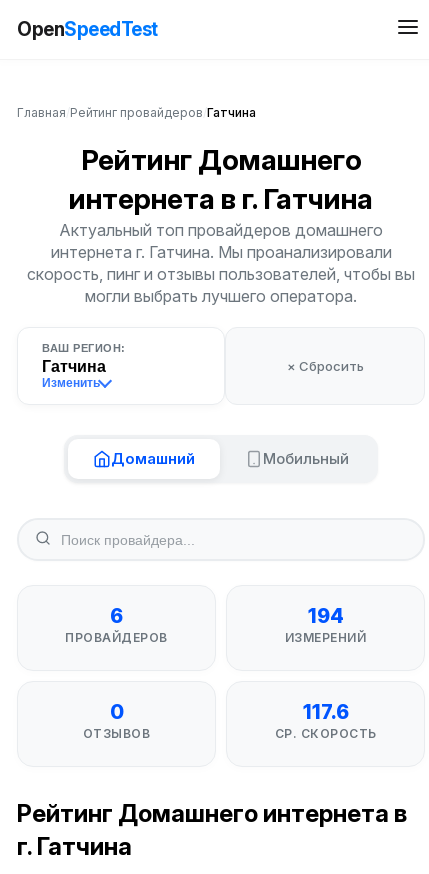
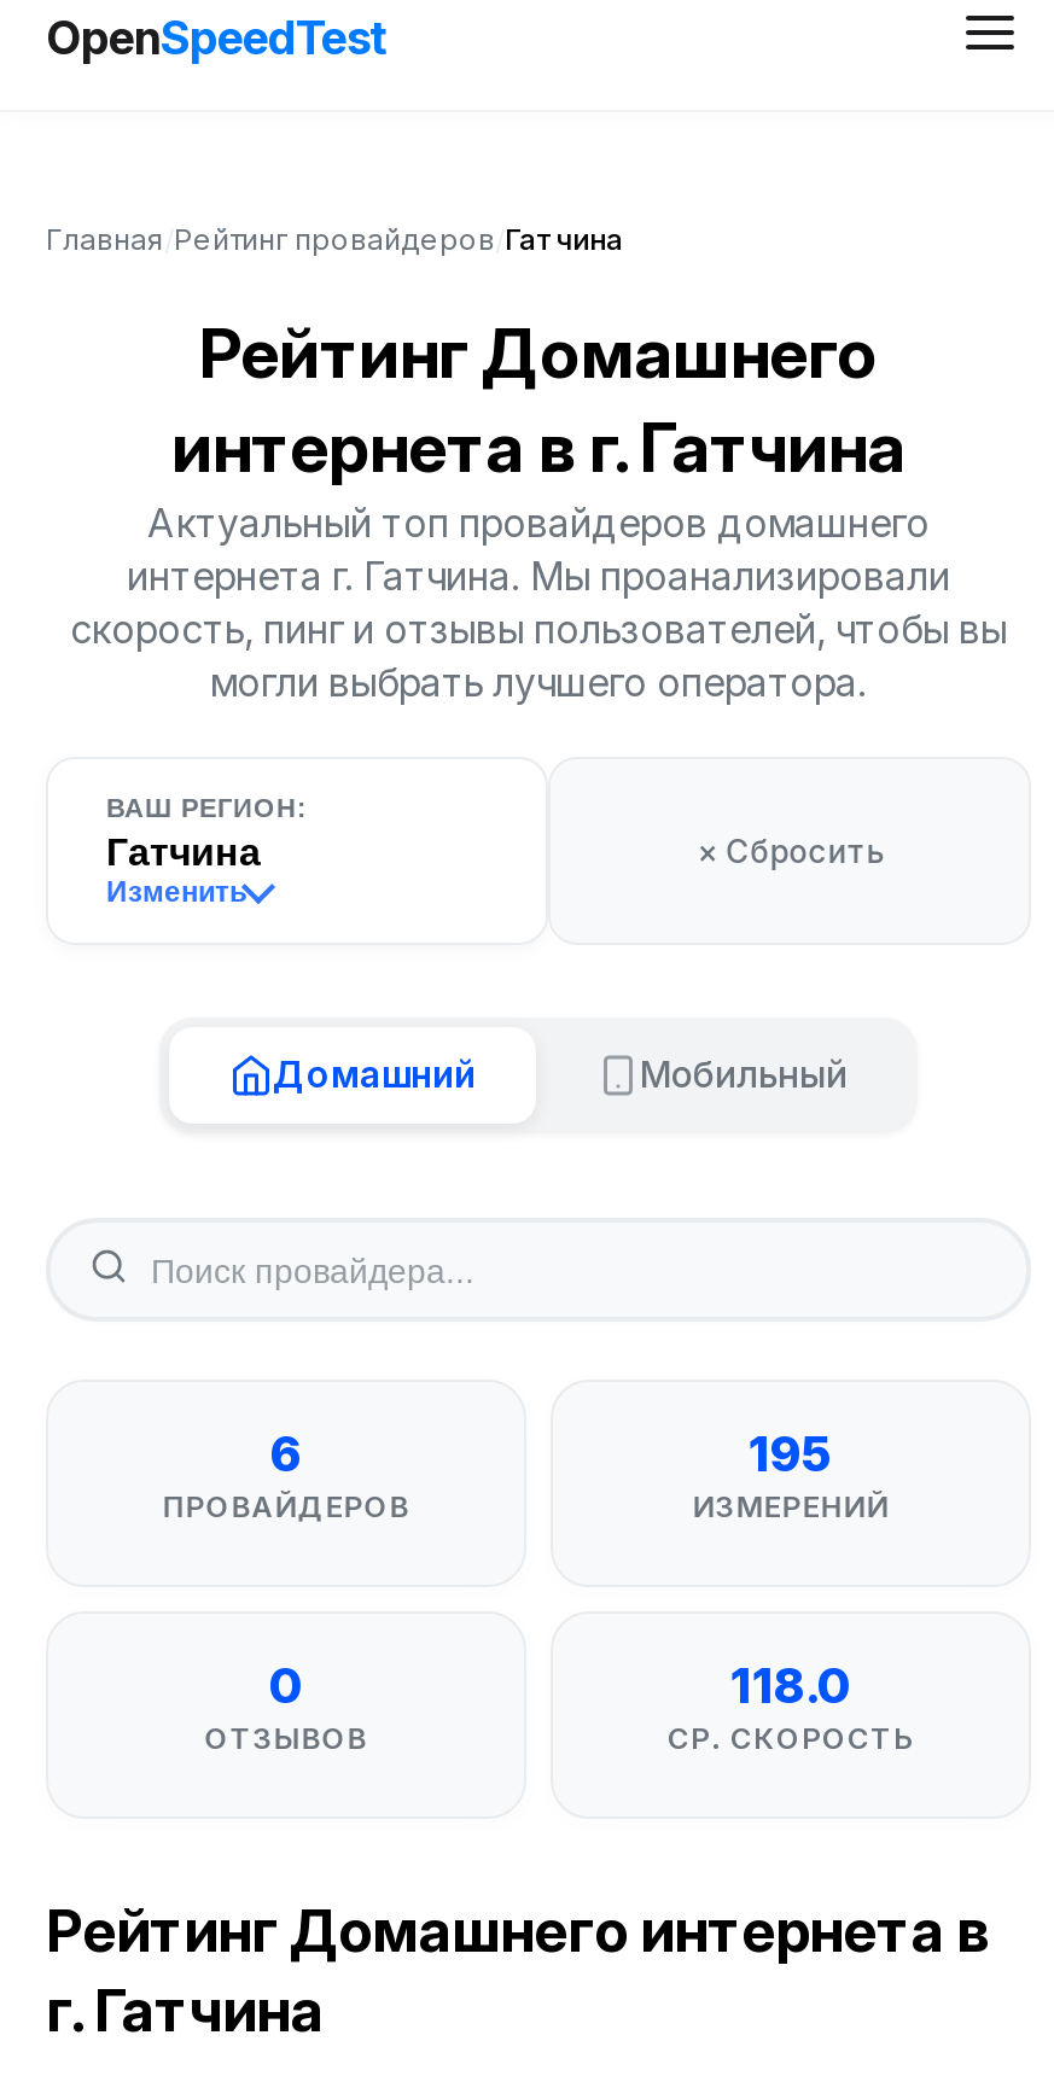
[307,604,343,628] 194 -> [749,1425,833,1483] 195
[302,700,348,724] 117.6 -> [730,1657,851,1715] 118.0

